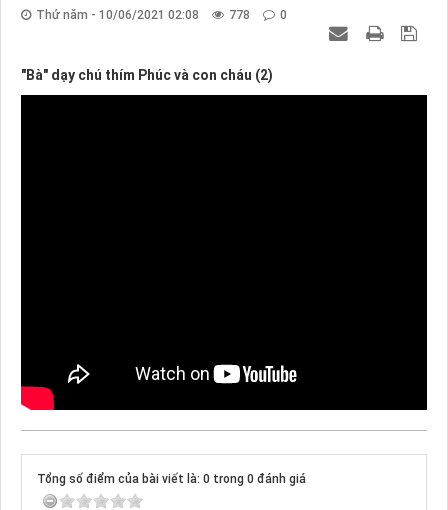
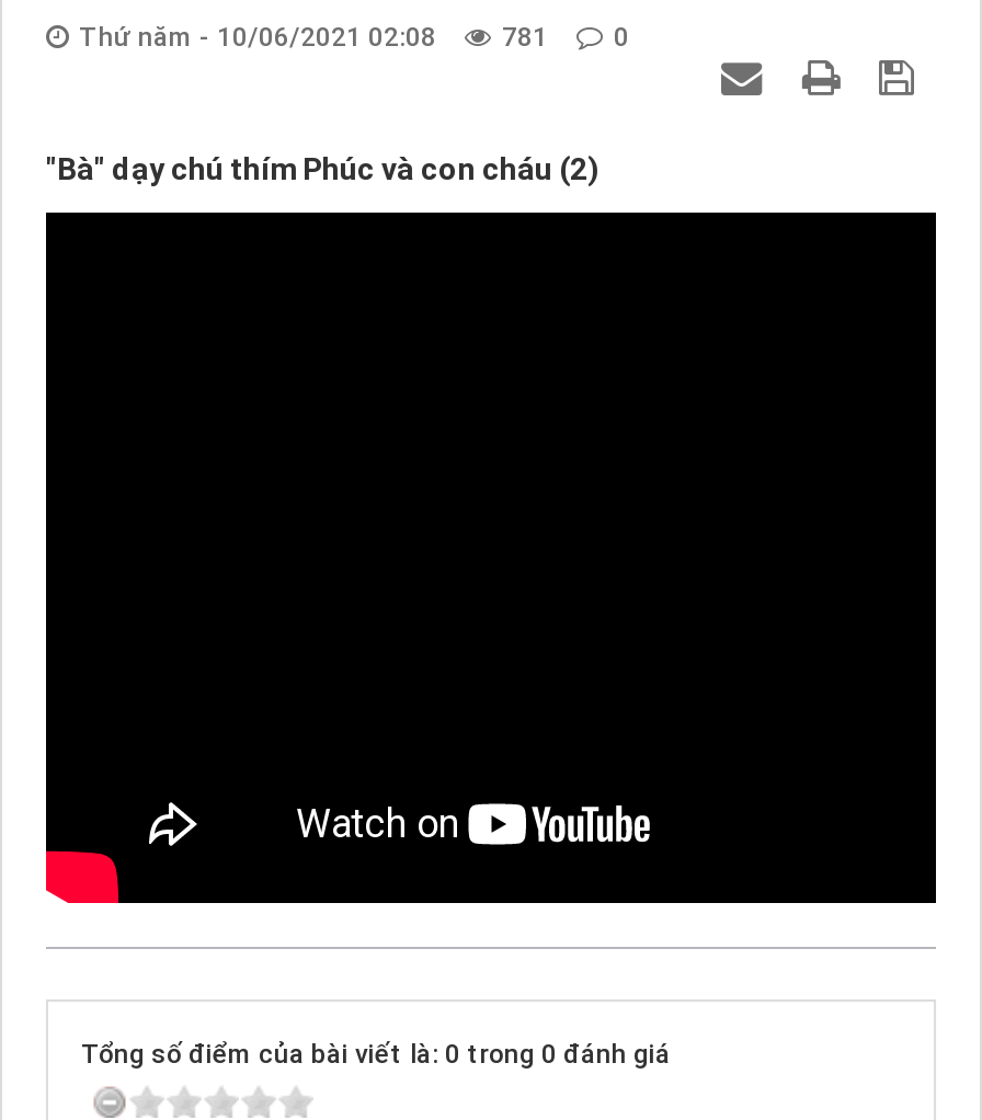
[229,8,250,22] 778 -> [502,22,548,53] 781

